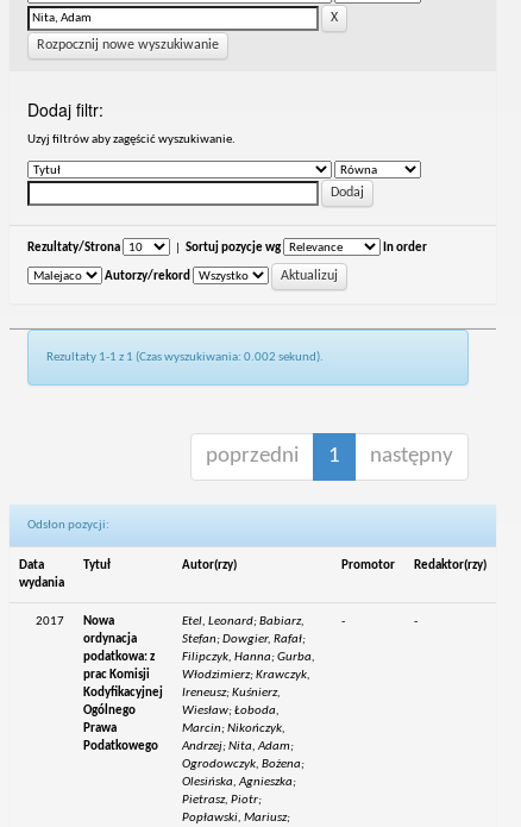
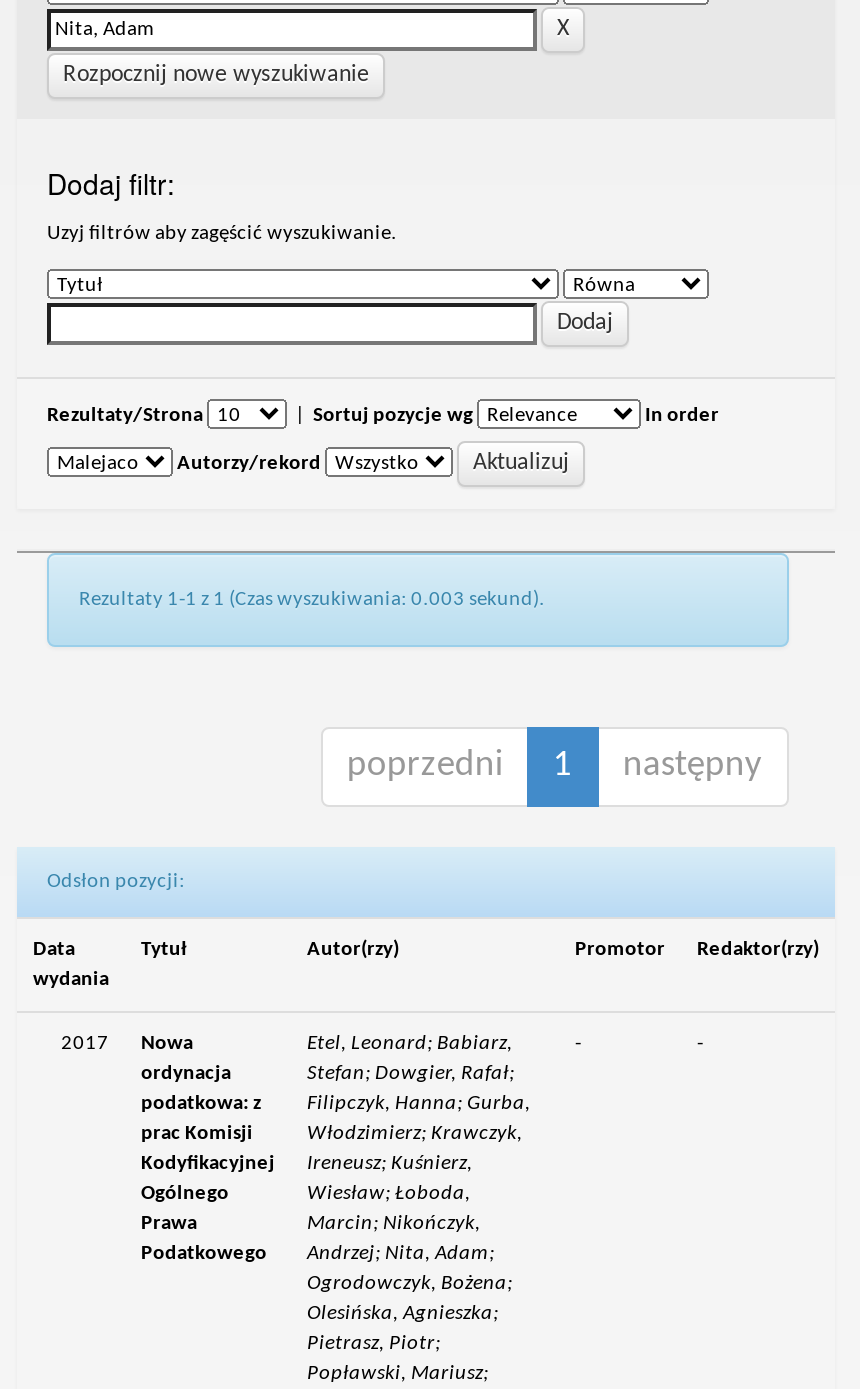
[46,351,324,364] Rezultaty 1-1 z 1 (Czas wyszukiwania: 0.002 sekund). -> [79,589,545,611] Rezultaty 1-1 z 1 (Czas wyszukiwania: 0.003 sekund).

